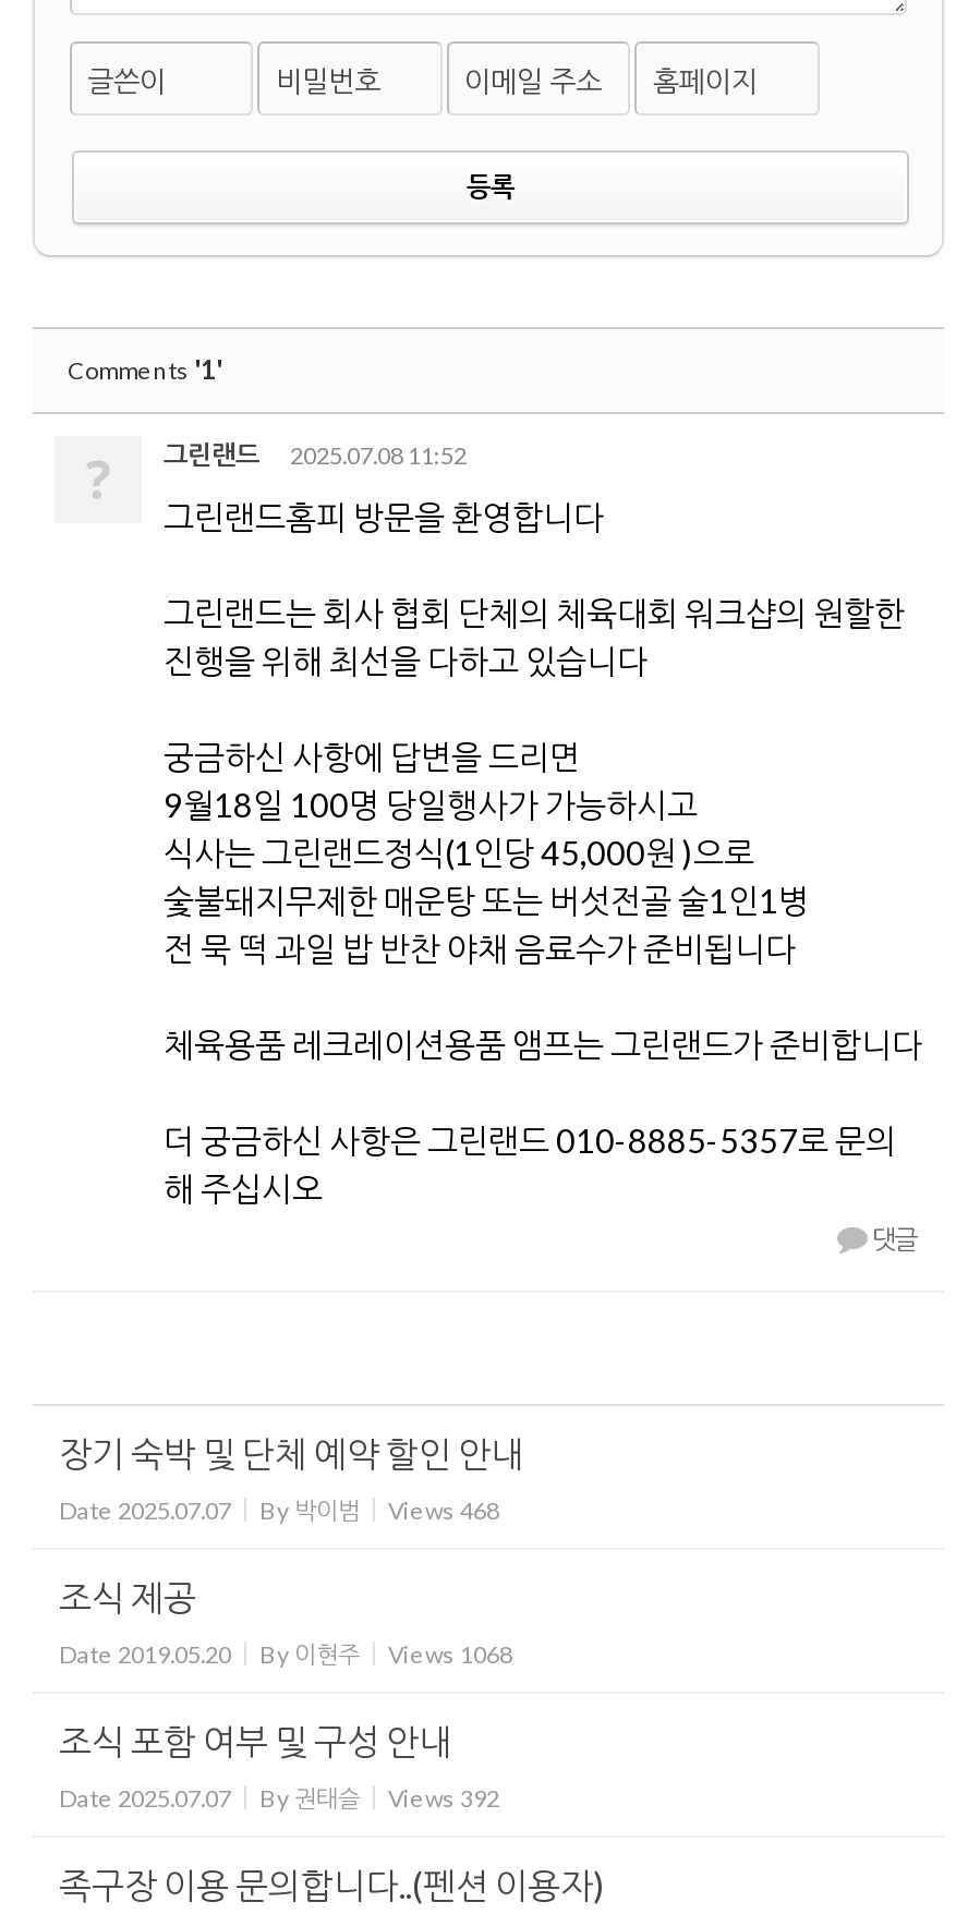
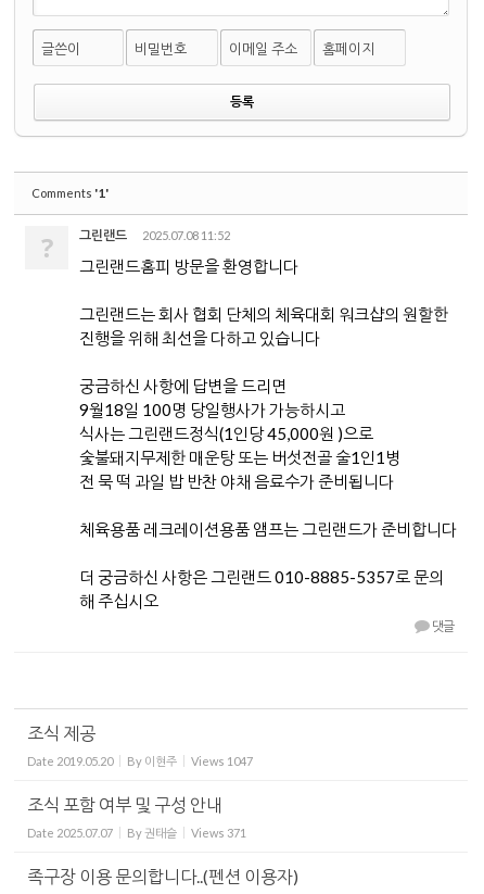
[59,1431,523,1523] 장기 숙박 및 단체 예약 할인 안내 | Date 2025.07.07 | By 박이범 | Views 468 -> none
[59,1638,512,1667] Date 2019.05.20 By 이현주 Views 1068 -> [27,753,253,767] Date 2019.05.20 By 이현주 Views 1047
[59,1782,499,1810] Date 2025.07.07 By 권태슬 Views 392 -> [27,825,246,839] Date 2025.07.07 By 권태슬 Views 371

